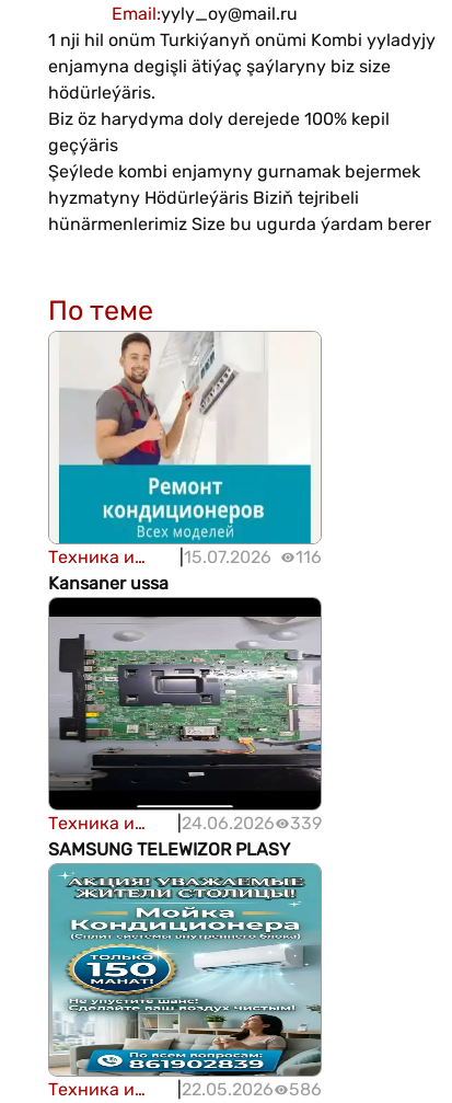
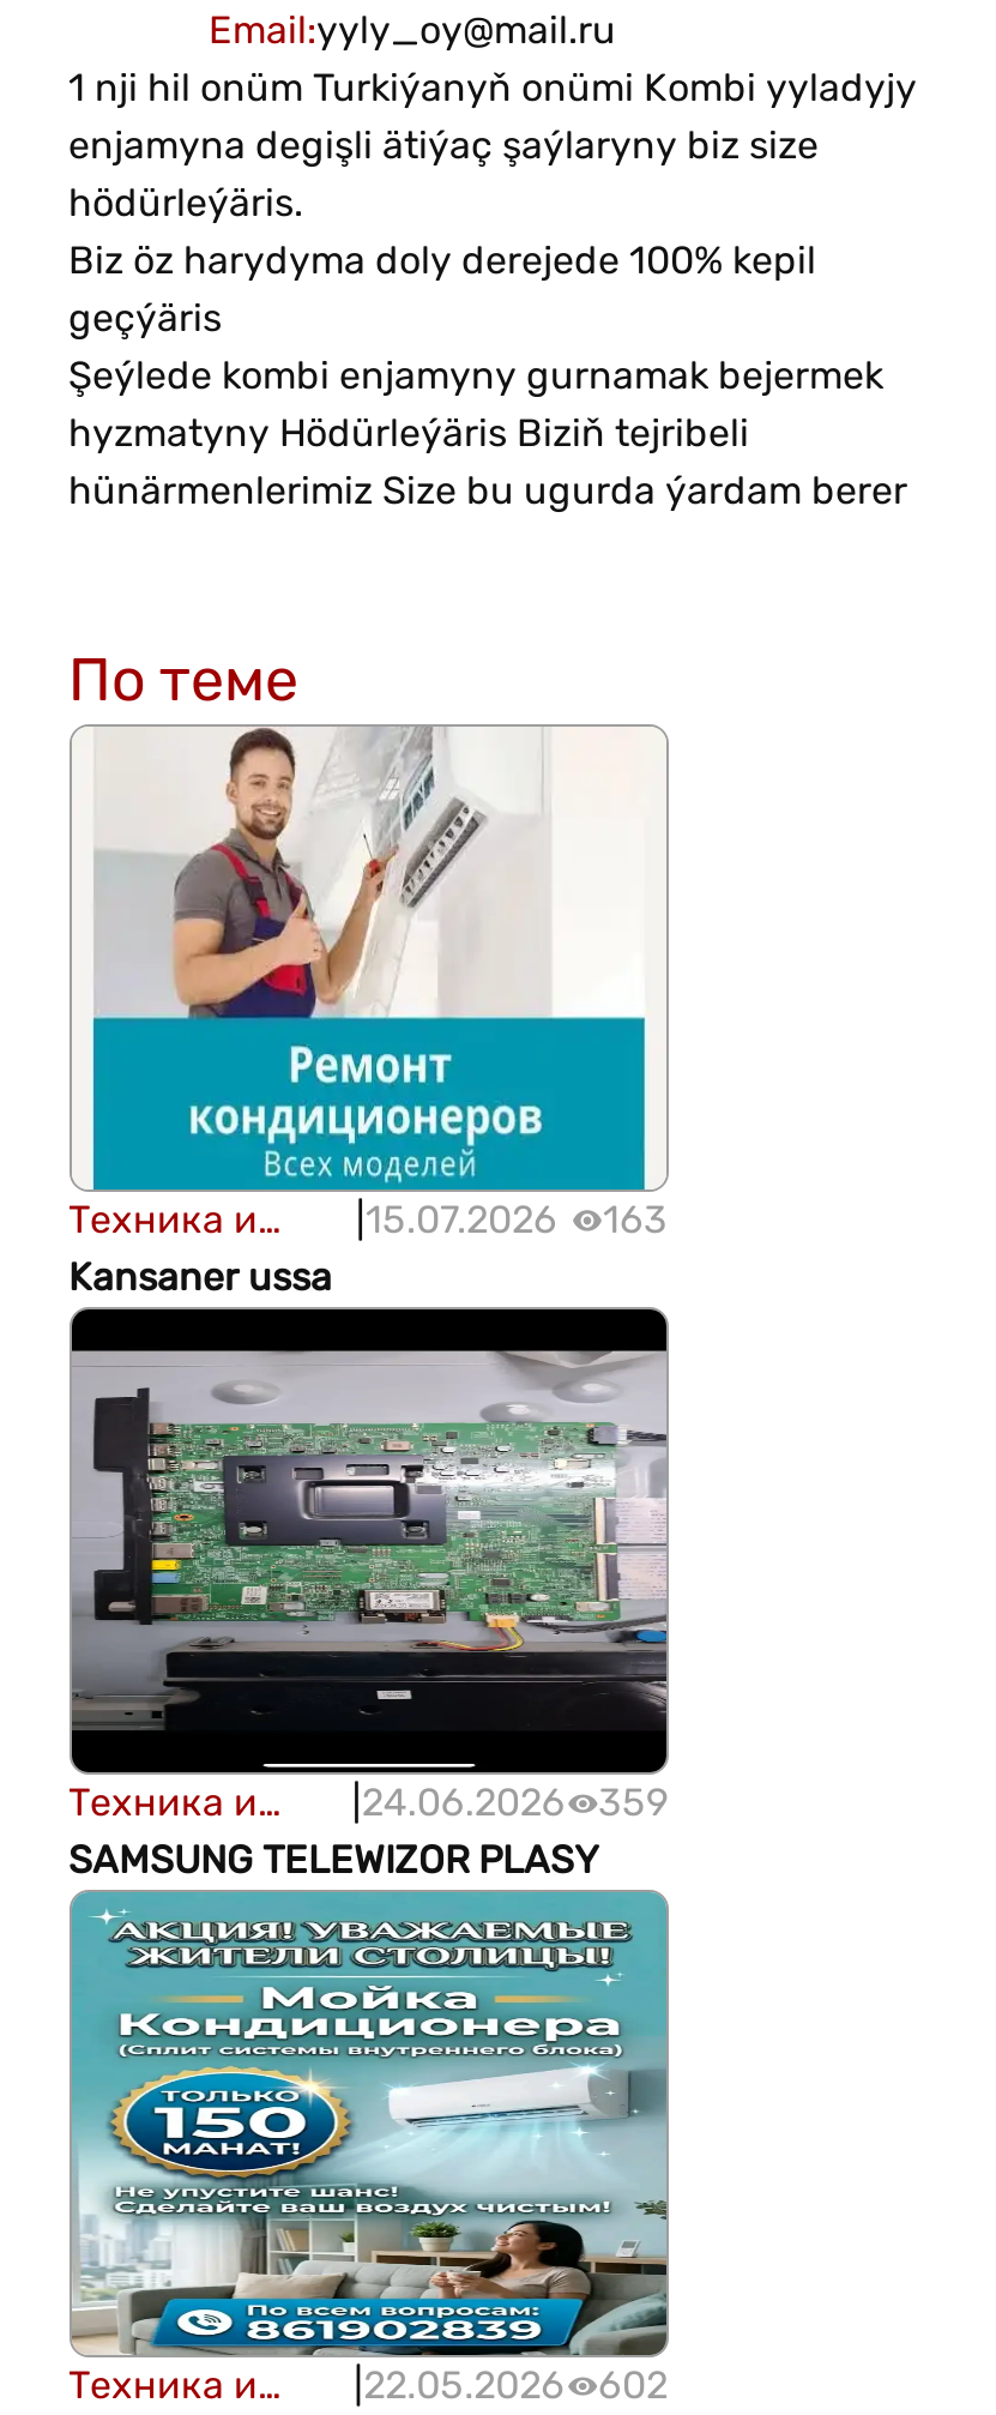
[295,547,321,567] 116 -> [603,1197,668,1242] 163
[290,813,322,834] 339 -> [598,1779,668,1825] 359
[289,1079,322,1100] 586 -> [598,2362,668,2408] 602

